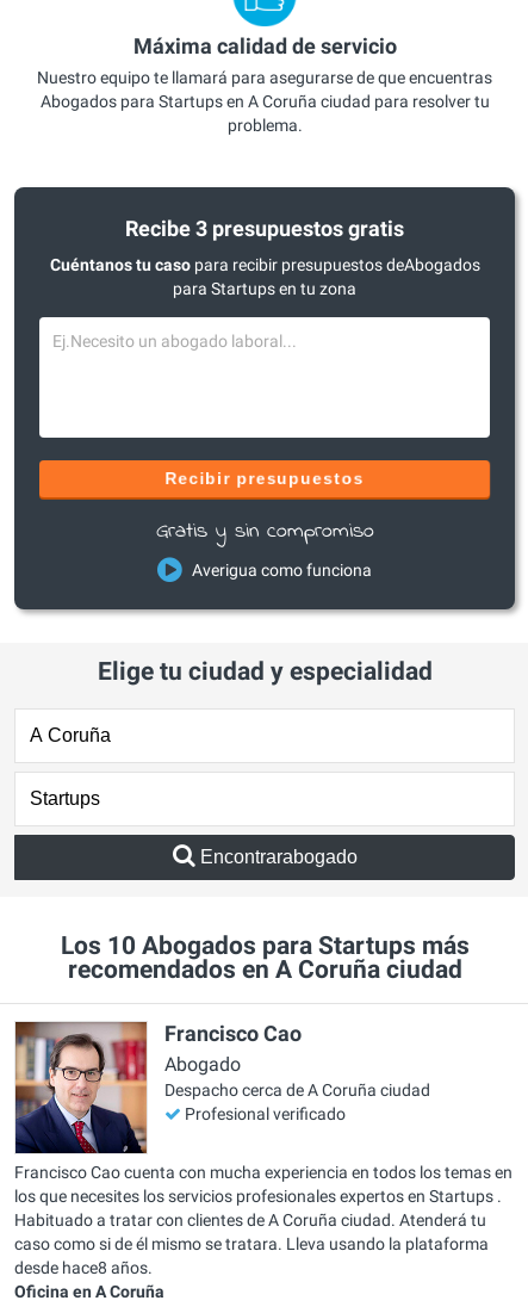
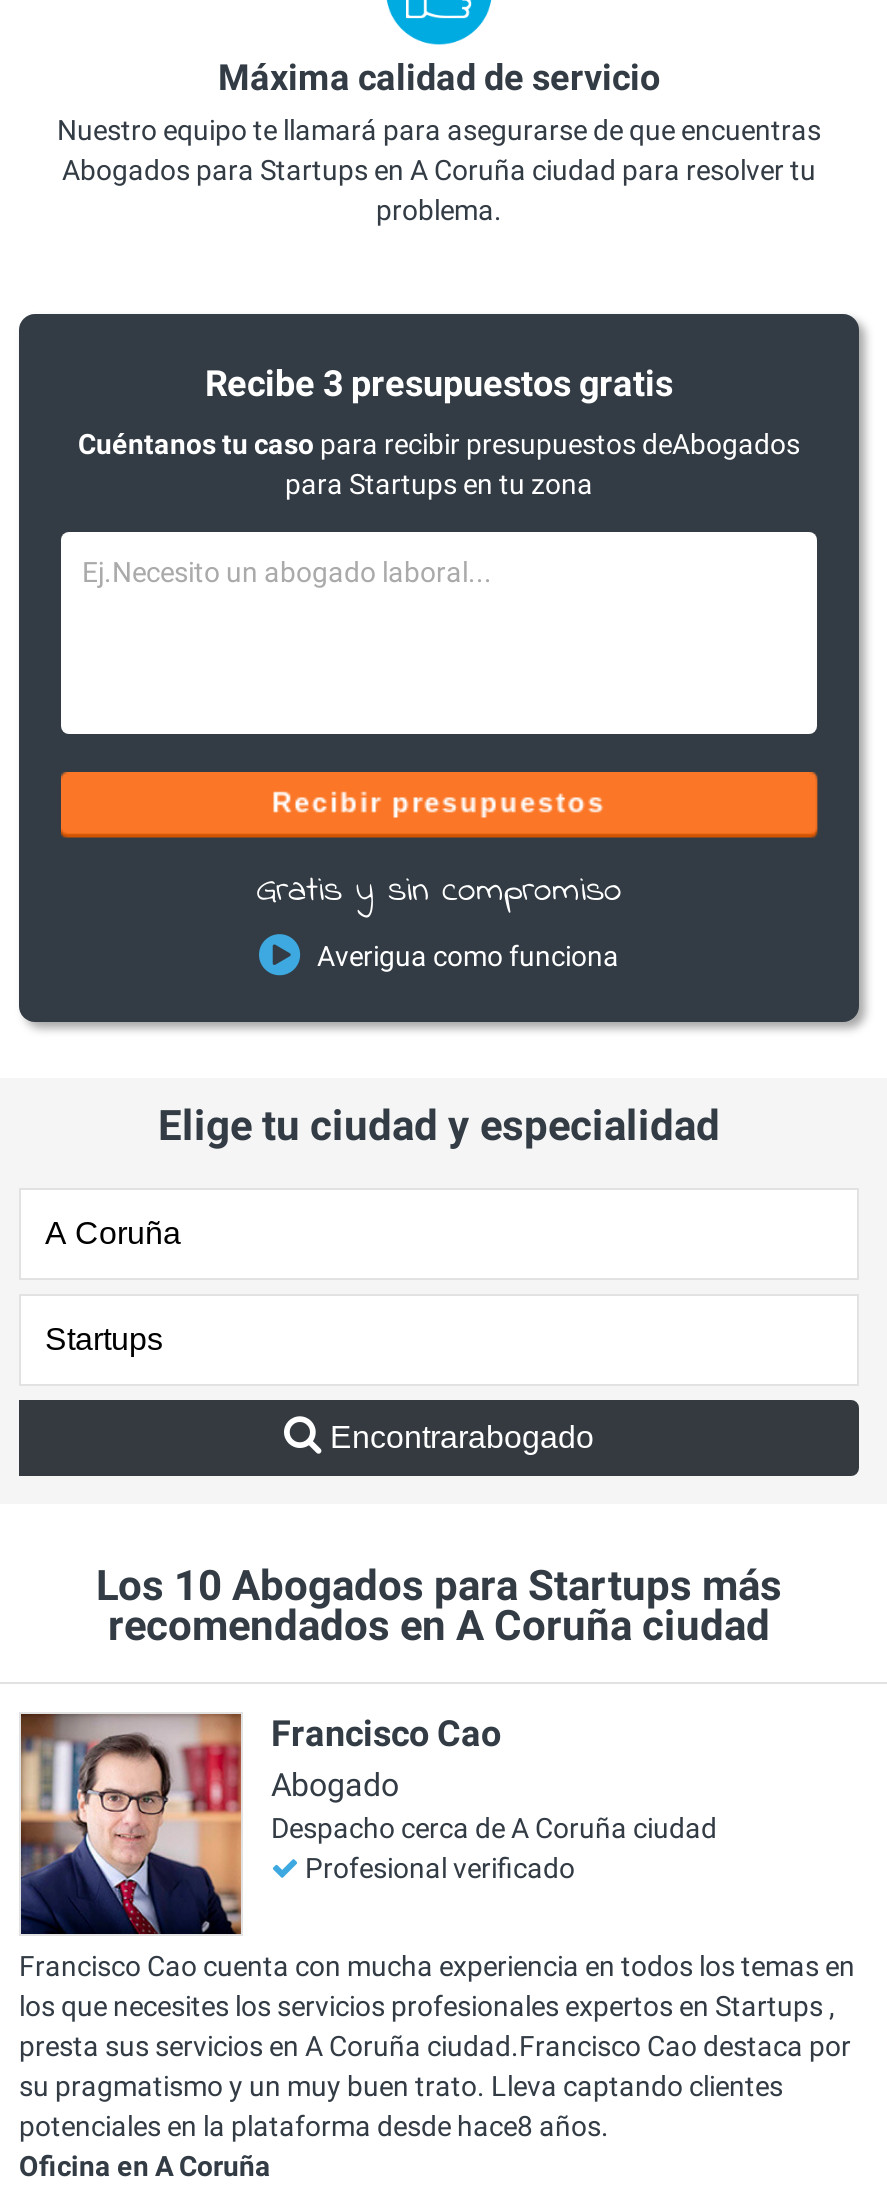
[14,1186,502,1277] los que necesites los servicios profesionales expertos en Startups . | Habituado a tratar con clientes de A Coruña ciudad. Atenderá tu | caso como si de él mismo se tratara. Lleva usando la plataforma | desde hace8 años. -> [19,1990,851,2142] los que necesites los servicios profesionales expertos en Startups , | presta sus servicios en A Coruña ciudad.Francisco Cao destaca por | su pragmatismo y un muy buen trato. Lleva captando clientes | potenciales en la plataforma desde hace8 años.

